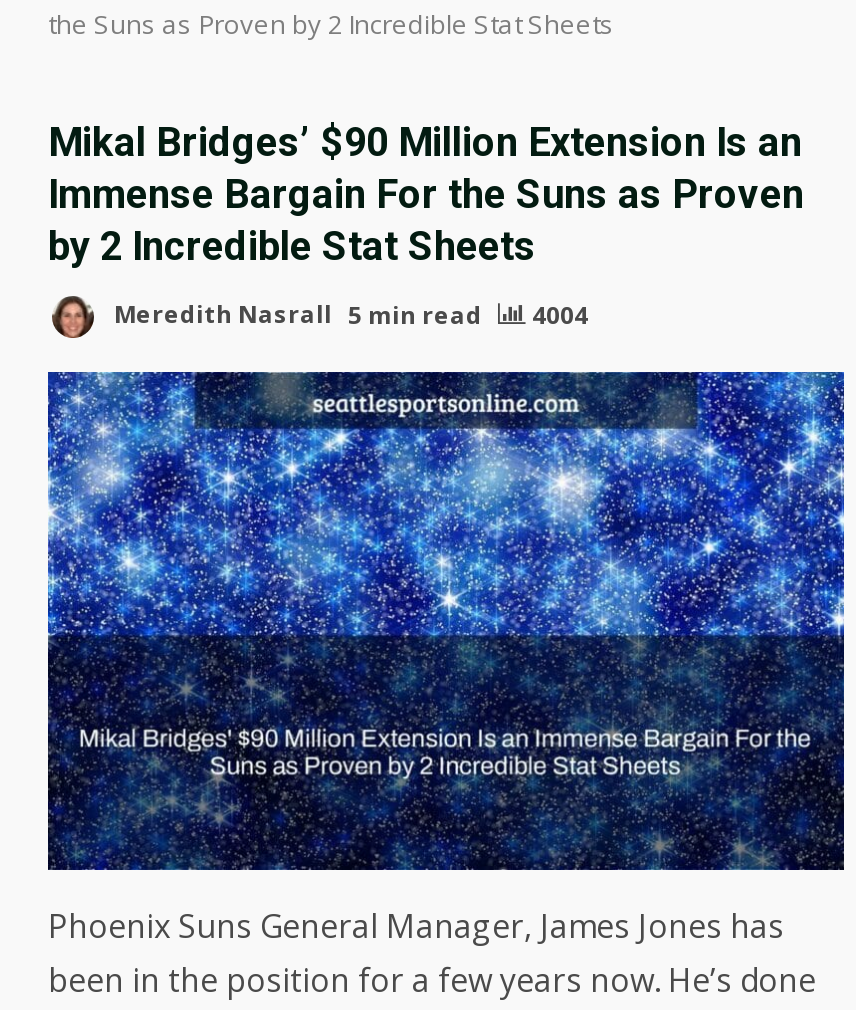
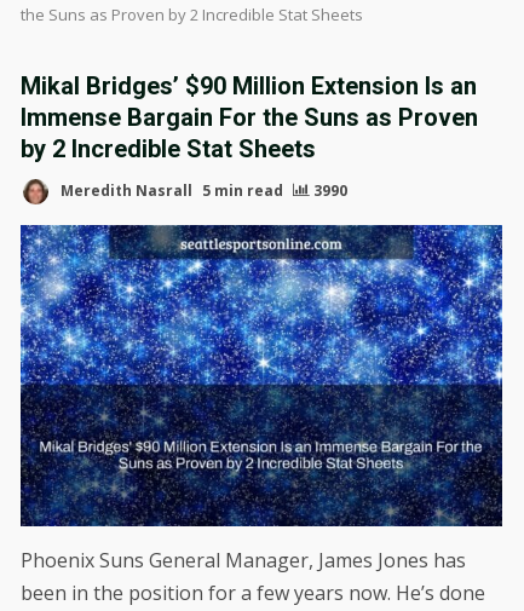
[108,298,588,332] Meredith Nasrall 5 min read 4004 -> [57,180,347,201] Meredith Nasrall 5 min read 3990

